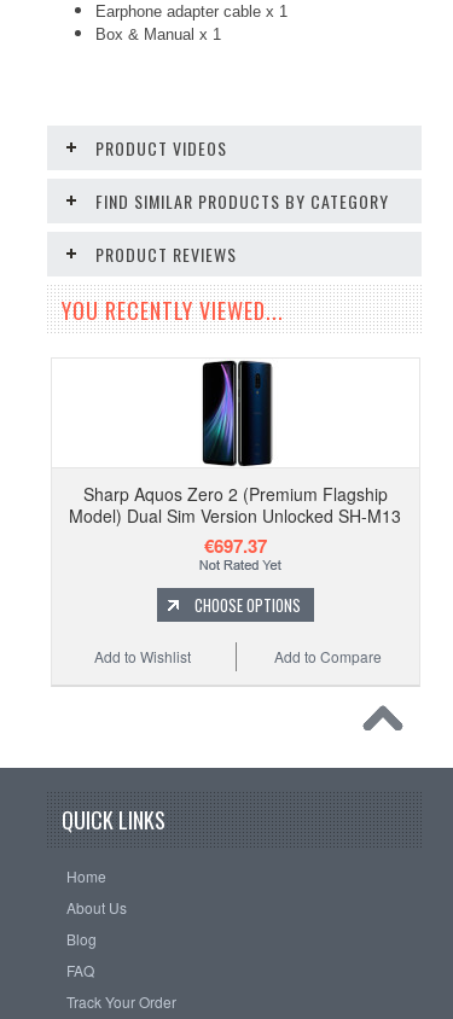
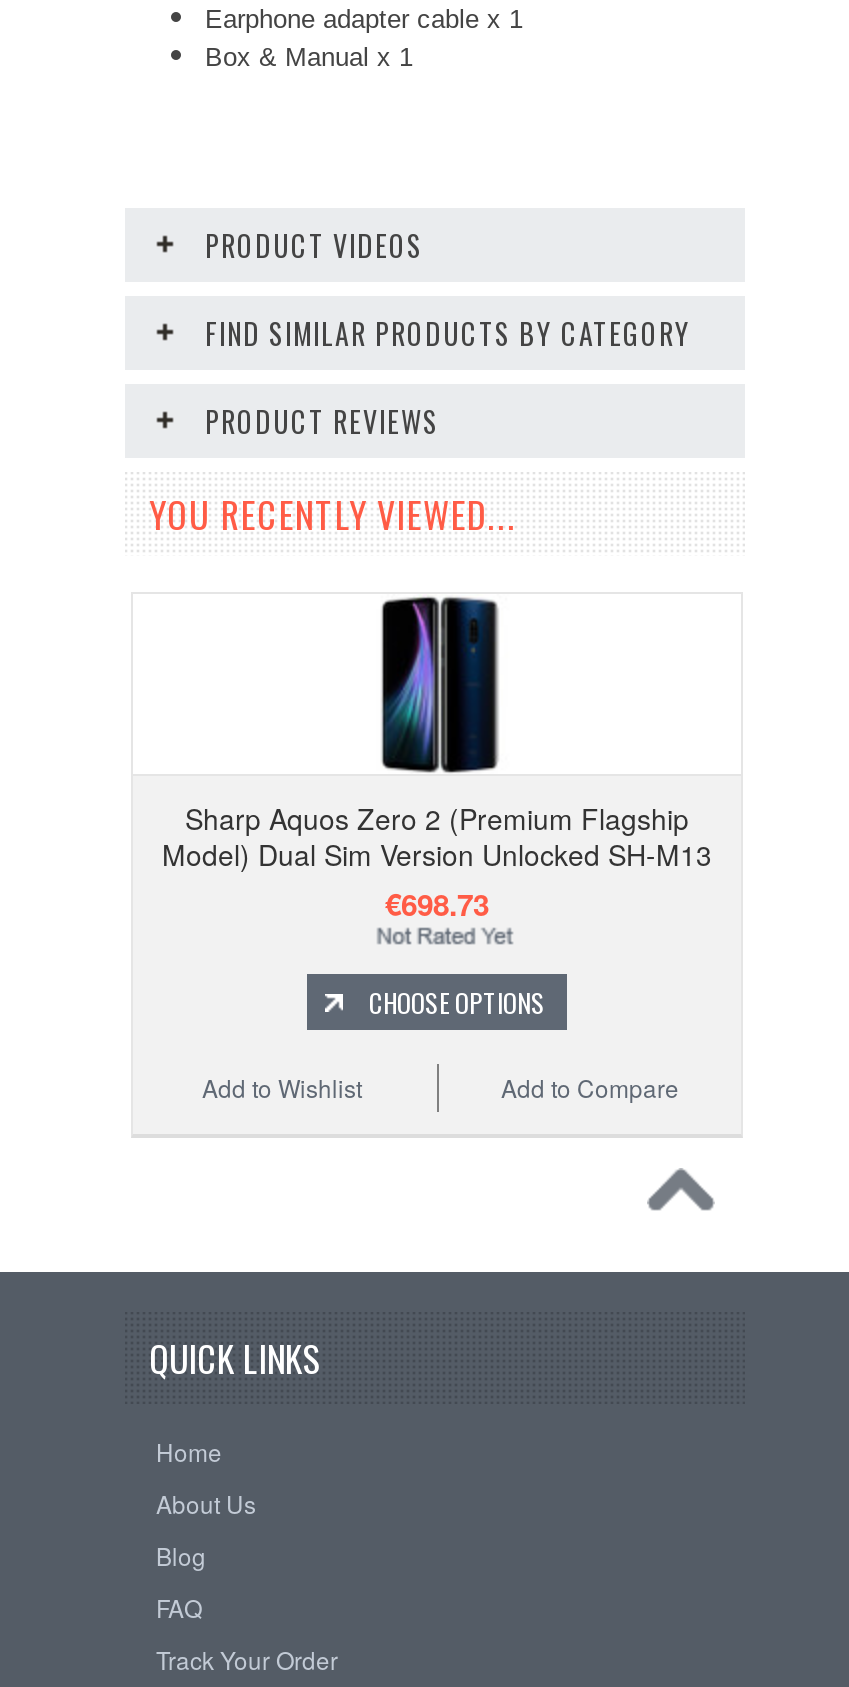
[204,532,267,559] €697.37 -> [385,882,489,926] €698.73

